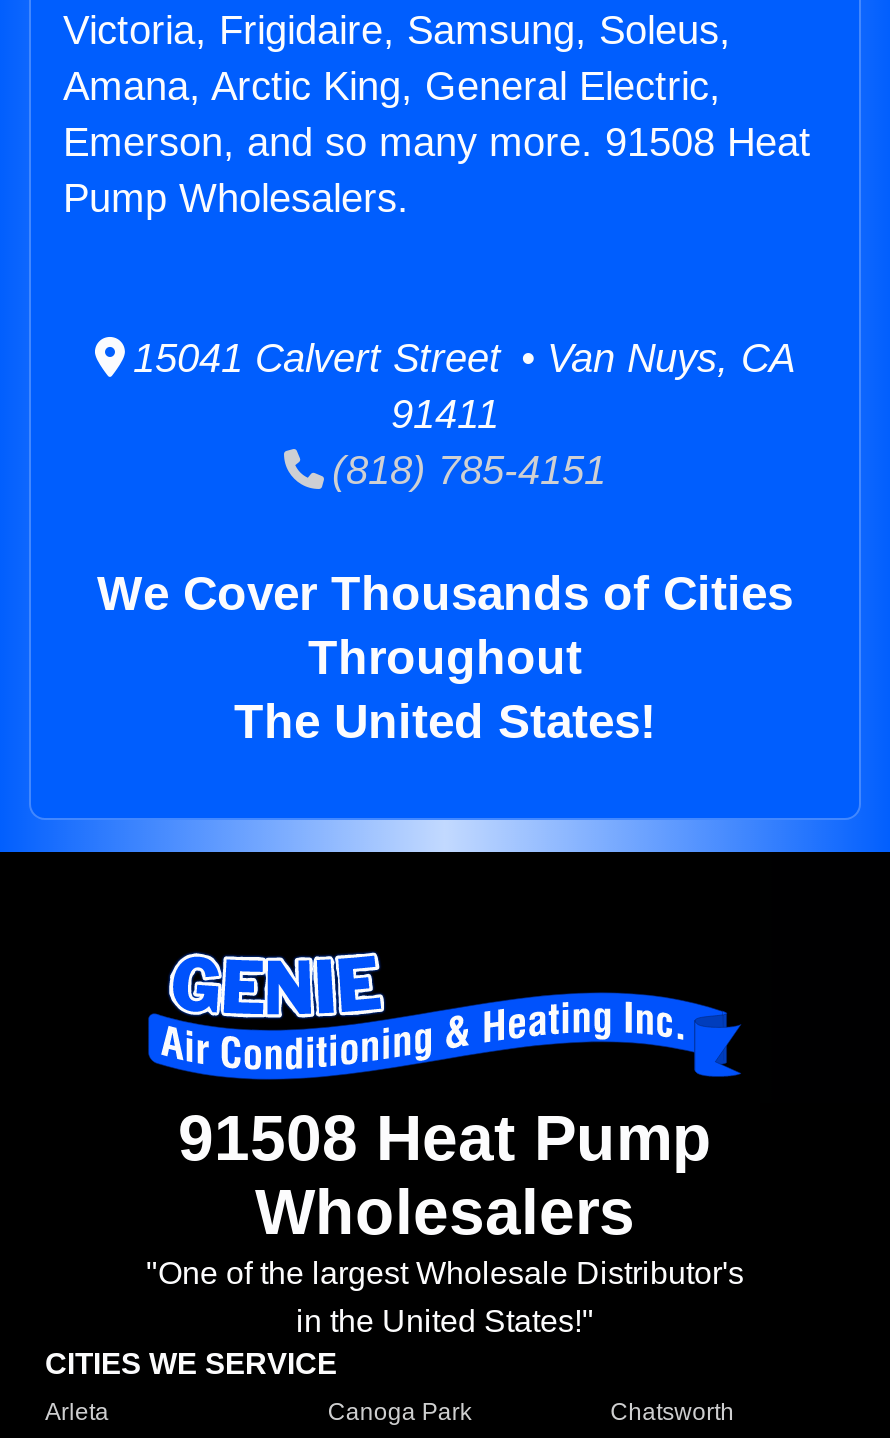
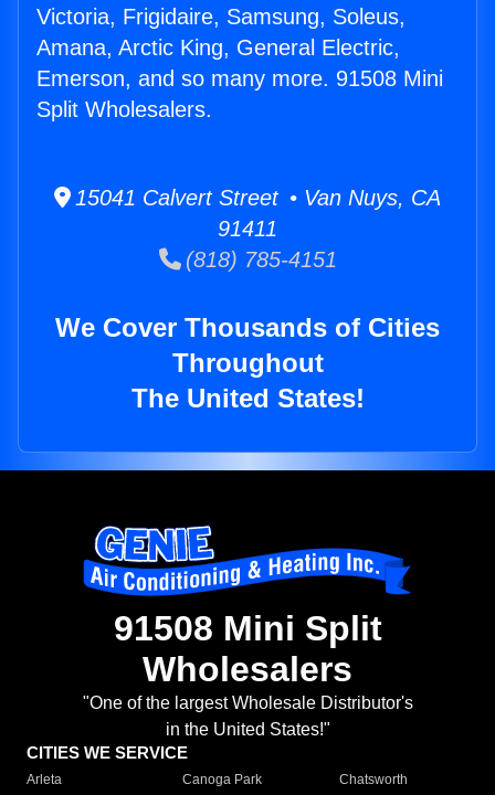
[63,120,811,164] Emerson, and so many more. 91508 Heat -> [36,66,443,91] Emerson, and so many more. 91508 Mini
[63,176,409,220] Pump Wholesalers. -> [36,97,212,122] Split Wholesalers.
[178,1103,712,1175] 91508 Heat Pump -> [113,609,382,648] 91508 Mini Split

